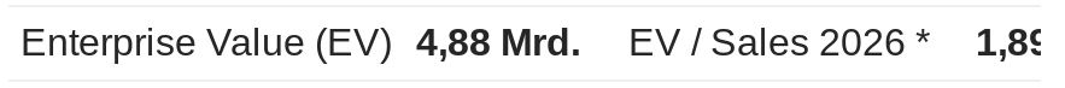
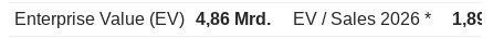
[21,22,580,63] Enterprise Value (EV) 4,88 Mrd. -> [14,10,271,28] Enterprise Value (EV) 4,86 Mrd.

